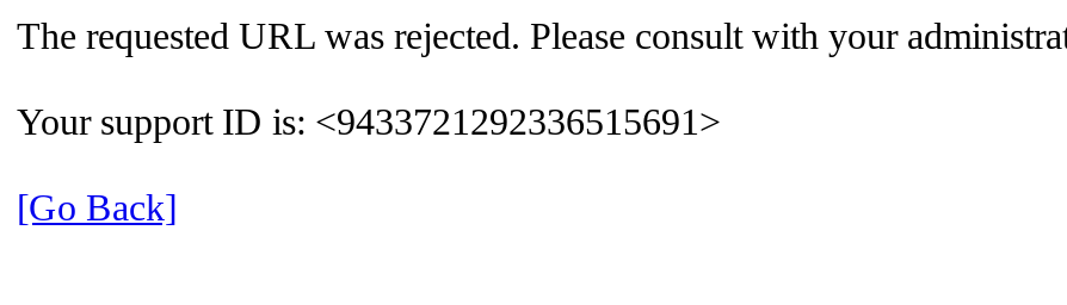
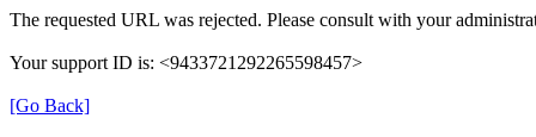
[17,101,721,142] Your support ID is: <9433721292336515691> -> [10,52,363,73] Your support ID is: <9433721292265598457>

